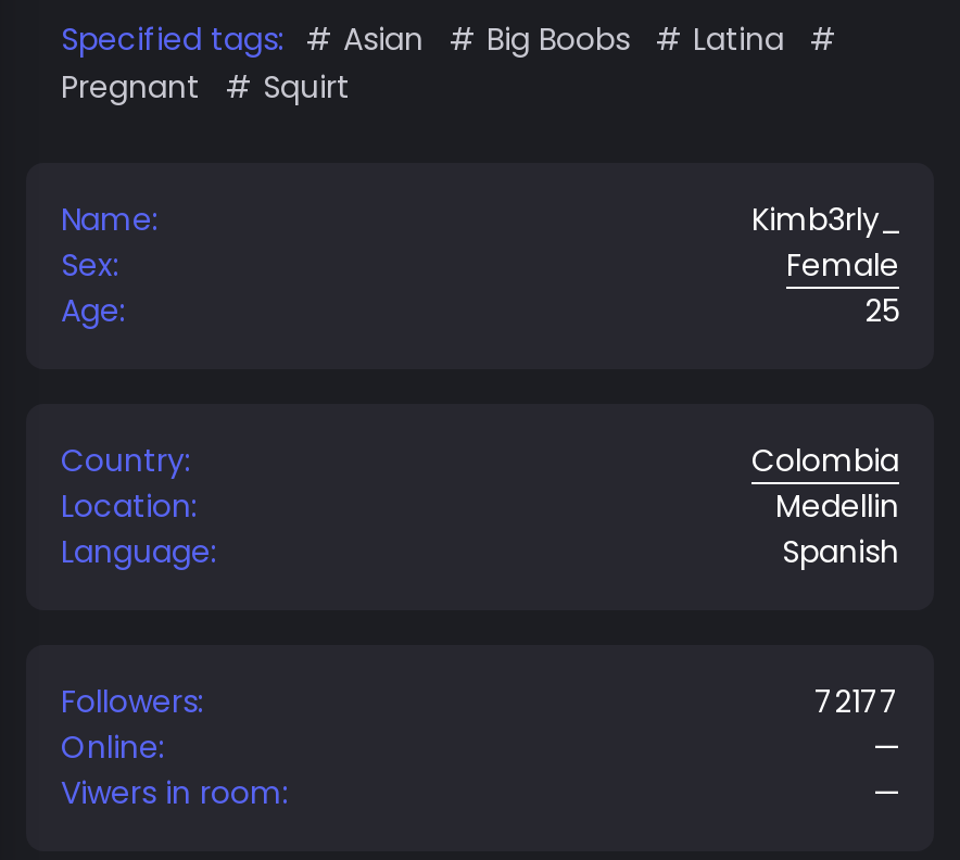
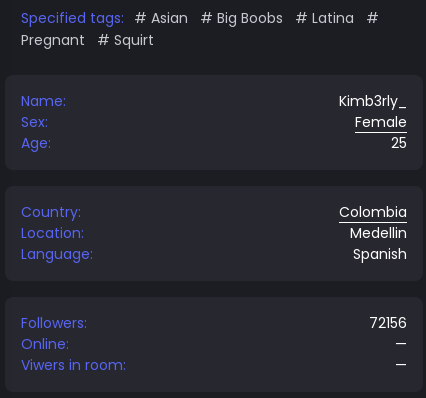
[814,680,899,723] 72177 -> [369,313,407,333] 72156

